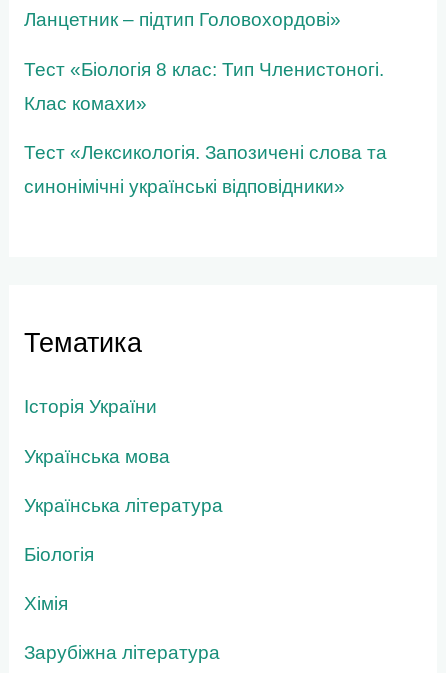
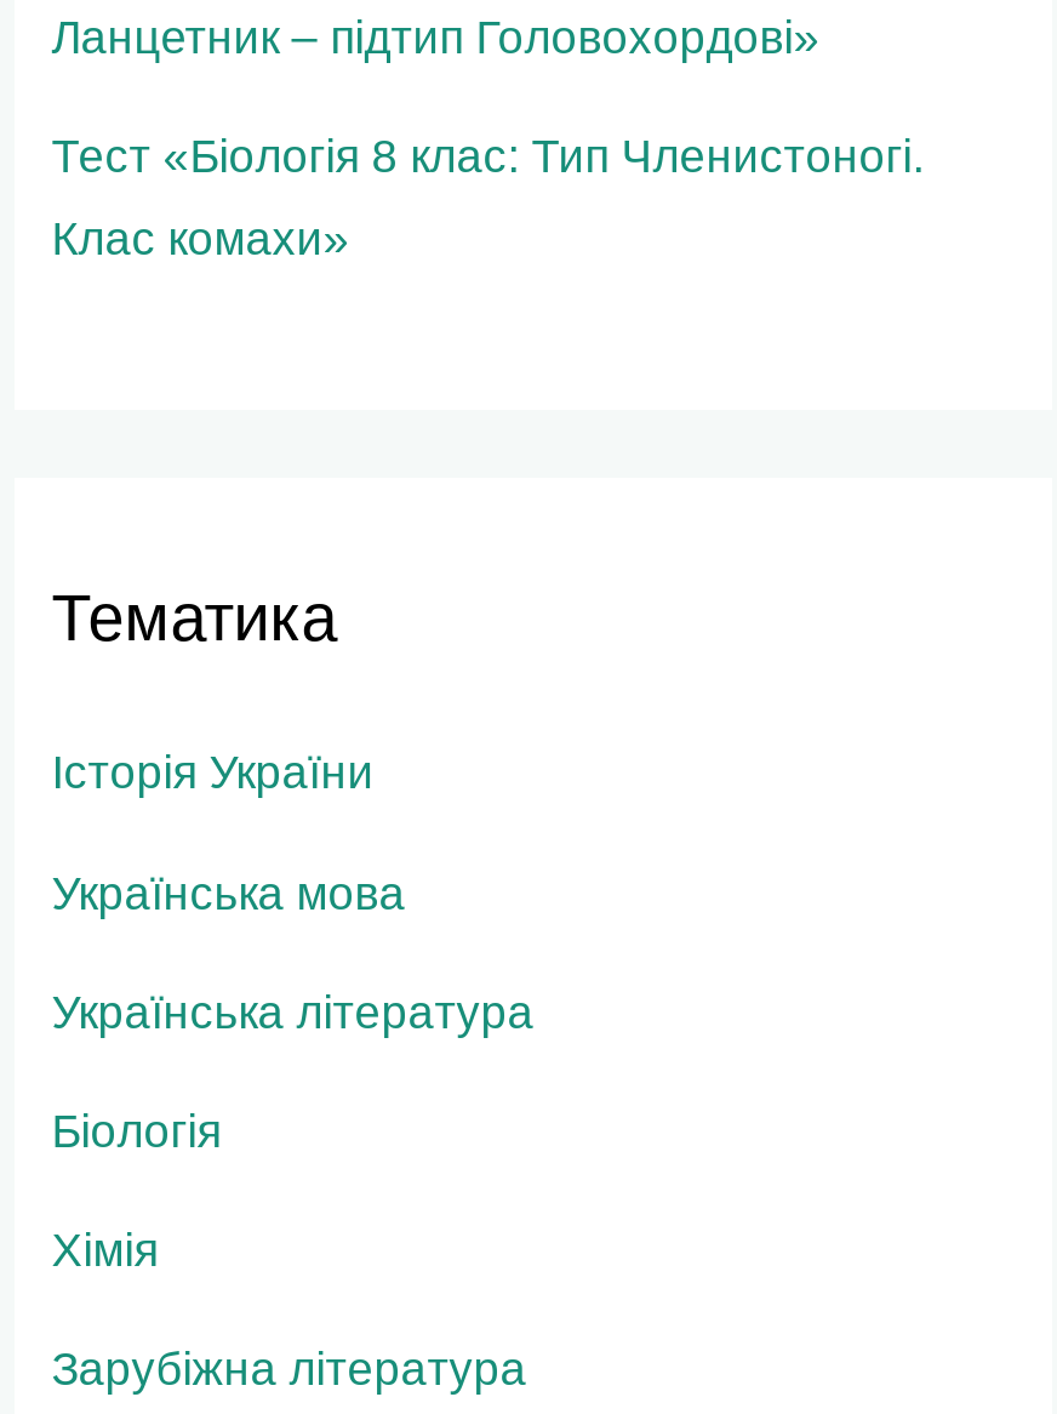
[24,142,387,197] Тест «Лексикологія. Запозичені слова та | синонімічні українські відповідники» -> none

